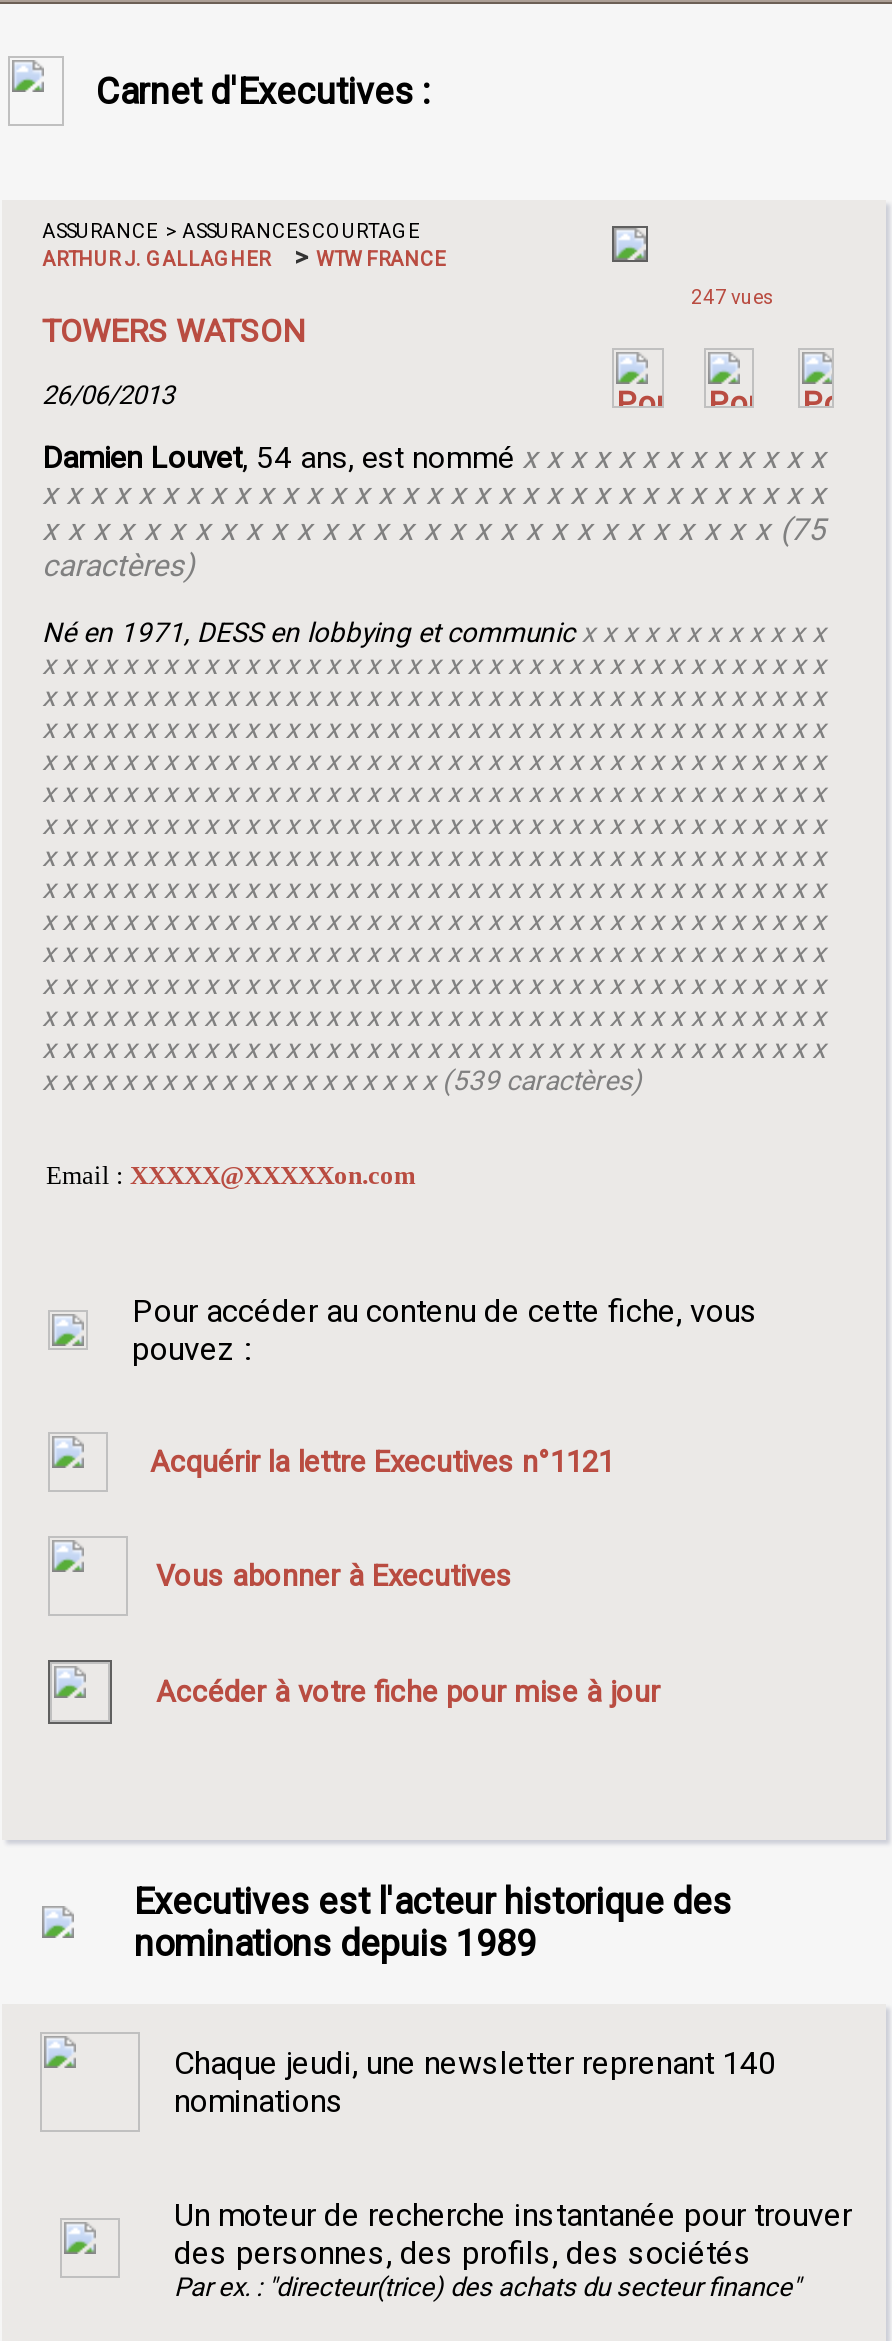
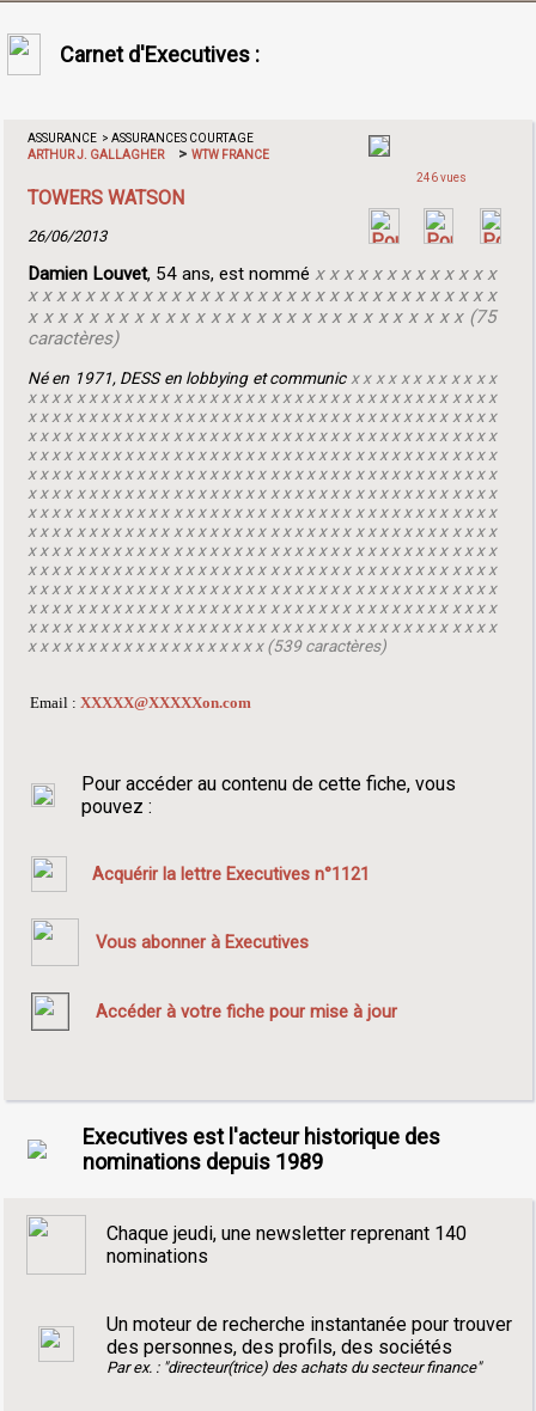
[691,286,775,308] 247 vues -> [416,171,466,184] 246 vues

